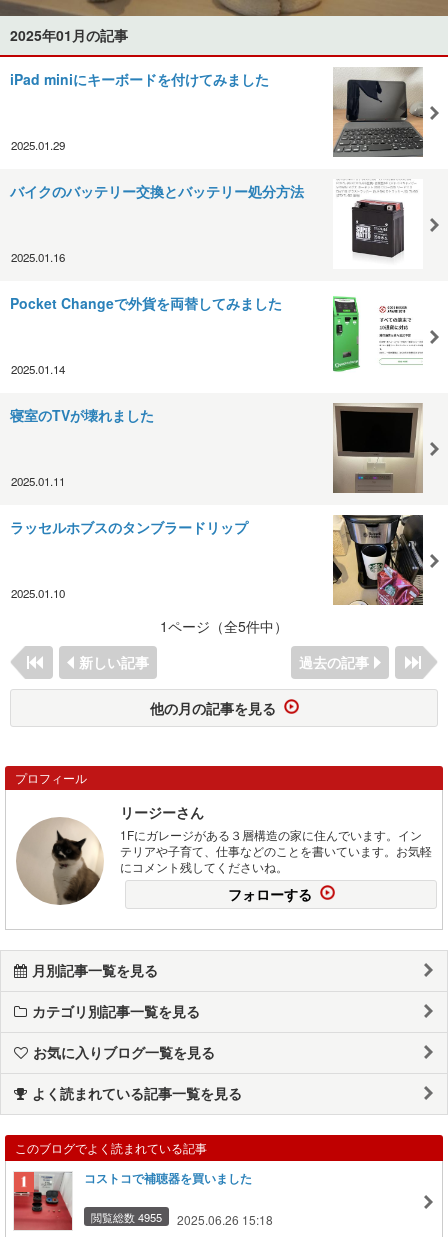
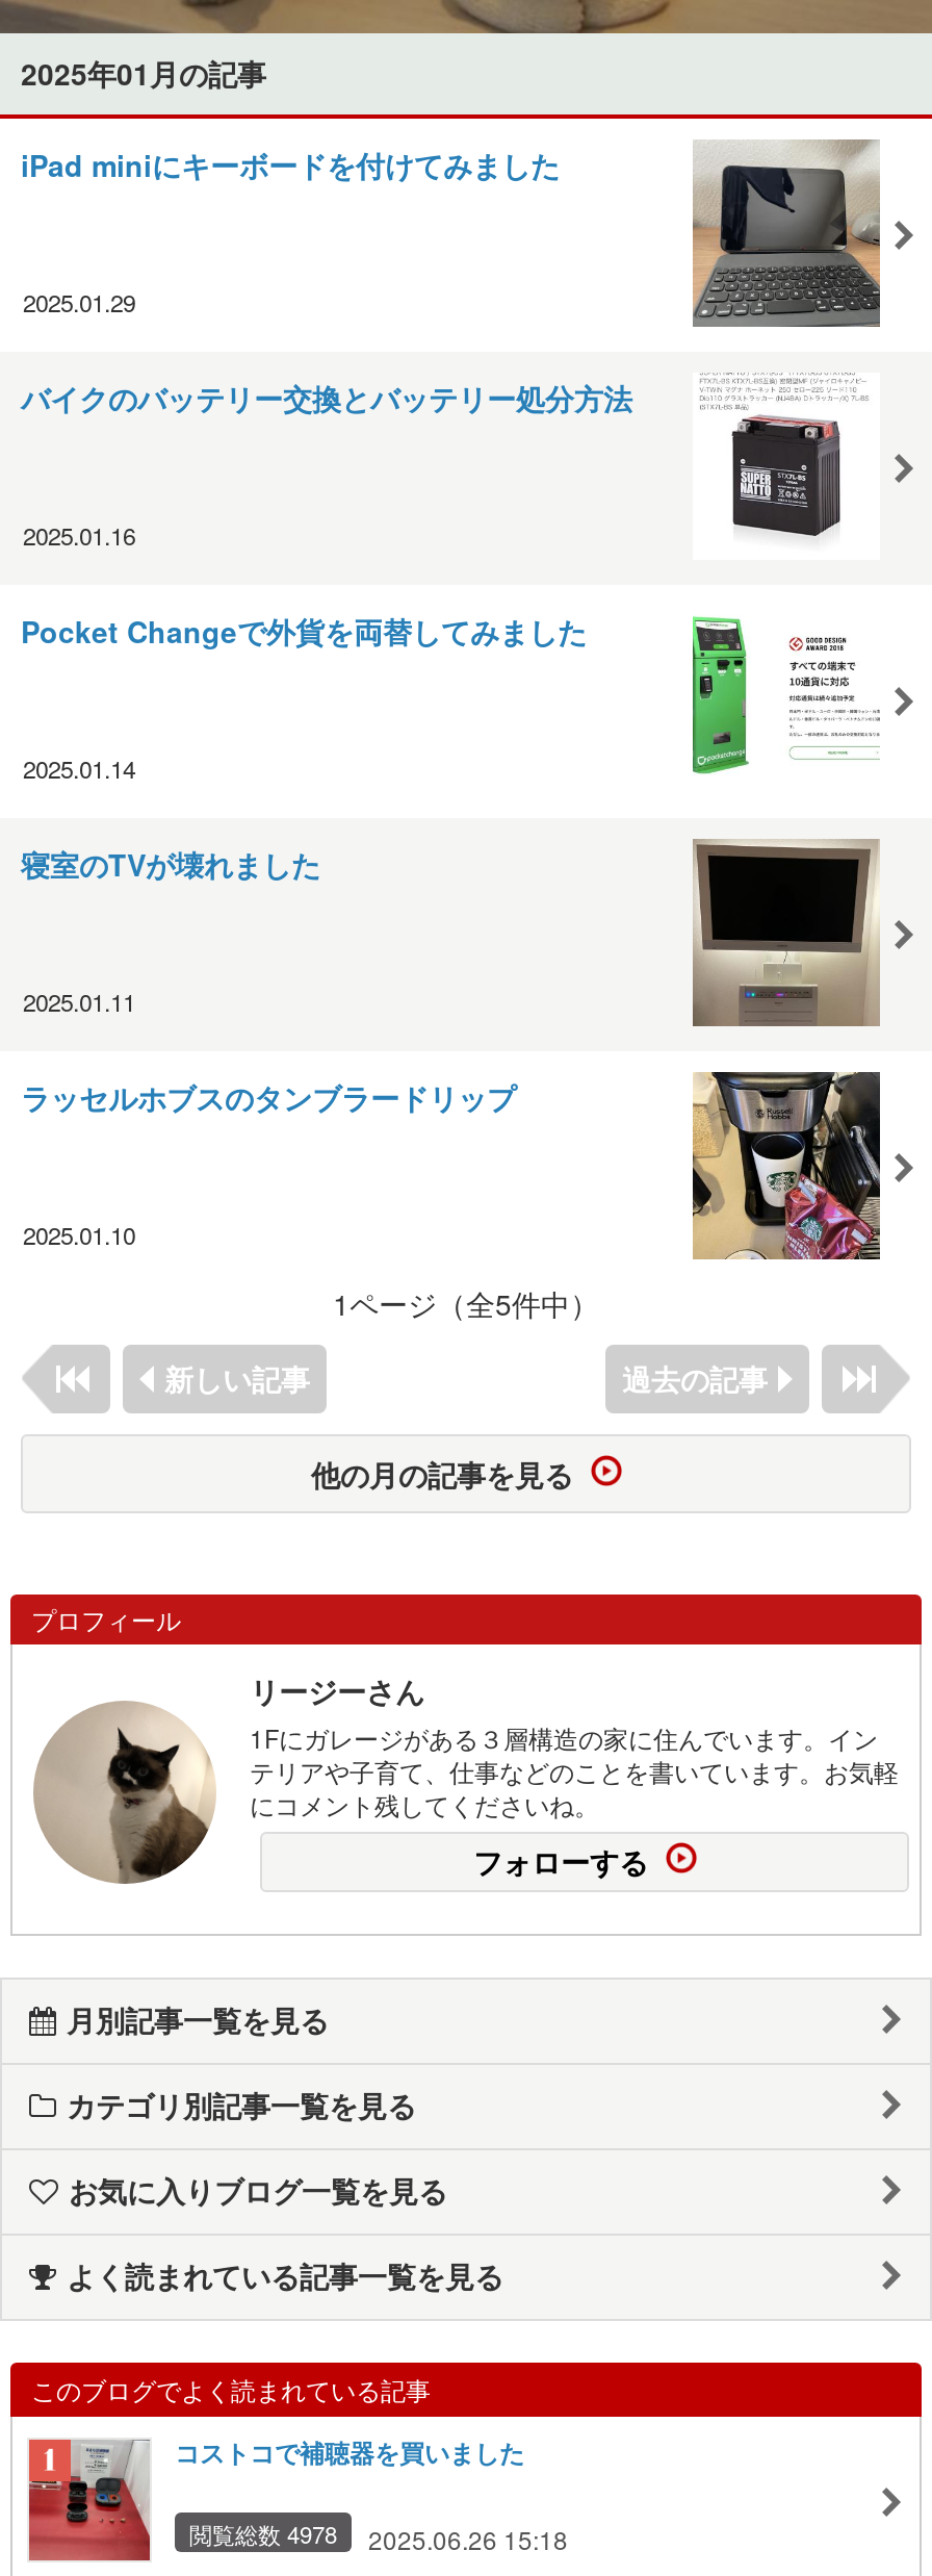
[91,1209,273,1228] 閲覧総数 4955 2025.06.26 15:18 -> [189,2516,568,2556] 閲覧総数 4978 2025.06.26 15:18

